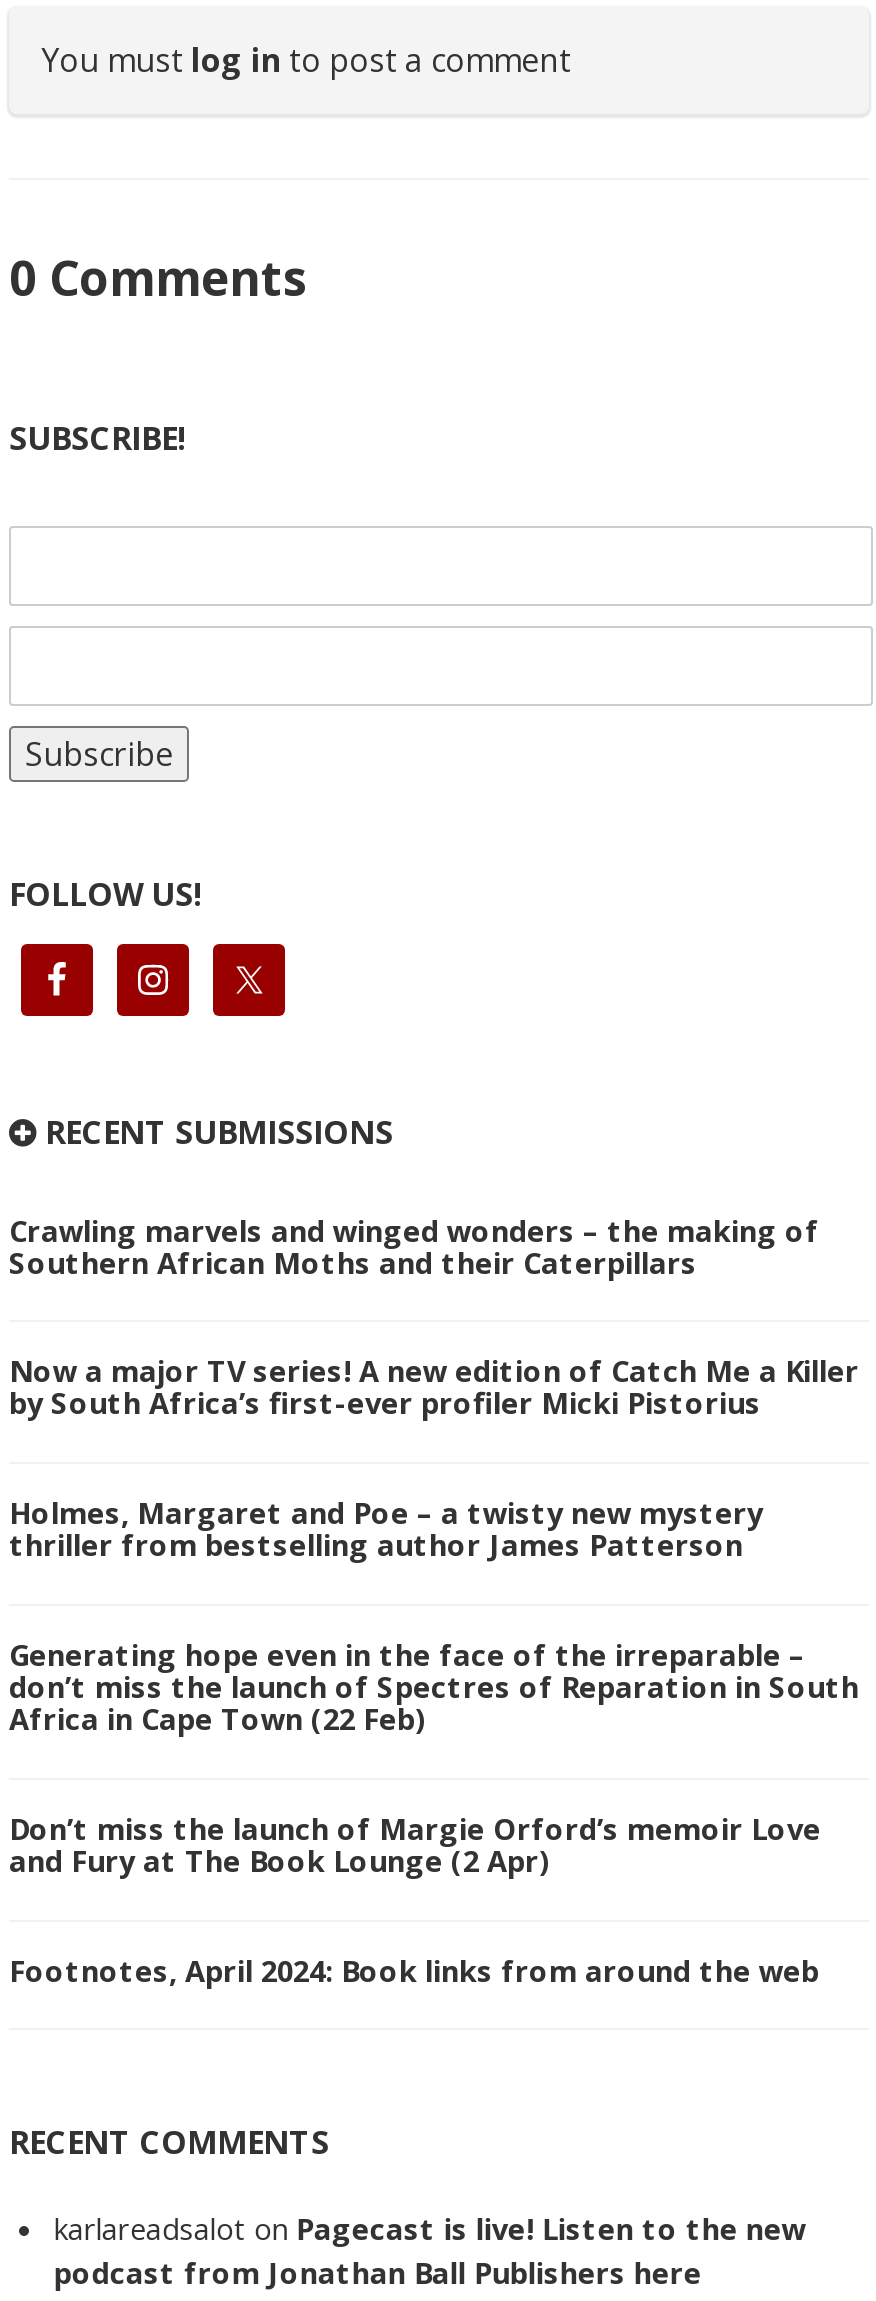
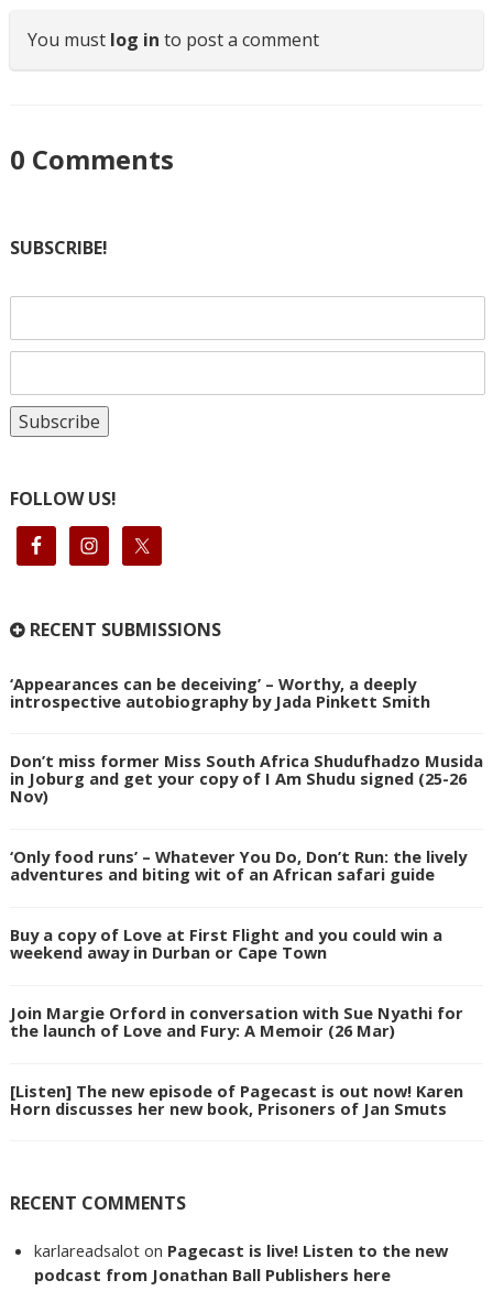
[9,1209,819,1281] Crawling marvels and winged wonders – the making of | Southern African Moths and their Caterpillars -> [10,672,430,712] ‘Appearances can be deceiving’ – Worthy, a deeply | introspective autobiography by Jada Pinkett Smith
[9,1351,859,1423] Now a major TV series! A new edition of Catch Me a Killer | by South Africa’s first-ever profiler Micki Pistorius -> [10,750,483,807] Don’t miss former Miss South Africa Shudufhadzo Musida | in Joburg and get your copy of I Am Shudu signed (25-26 | Nov)
[9,1492,763,1564] Holmes, Margaret and Poe – a twisty new mystery | thriller from bestselling author James Patterson -> [10,845,467,885] ‘Only food runs’ – Whatever You Do, Don’t Run: the lively | adventures and biting wit of an African safari guide
[9,1634,859,1738] Generating hope even in the face of the irreparable – | don’t miss the launch of Spectres of Reparation in South | Africa in Cape Town (22 Feb) -> [10,923,442,963] Buy a copy of Love at First Flight and you could win a | weekend away in Durban or Cape Town
[9,1808,821,1880] Don’t miss the launch of Margie Orford’s memoir Love | and Fury at The Book Lounge (2 Apr) -> [10,1001,463,1041] Join Margie Orford in conversation with Sue Nyathi for | the launch of Love and Fury: A Memoir (26 Mar)
[9,1949,819,1989] Footnotes, April 2024: Book links from around the web -> [10,1079,463,1119] [Listen] The new episode of Pagecast is out now! Karen | Horn discusses her new book, Prisoners of Jan Smuts

